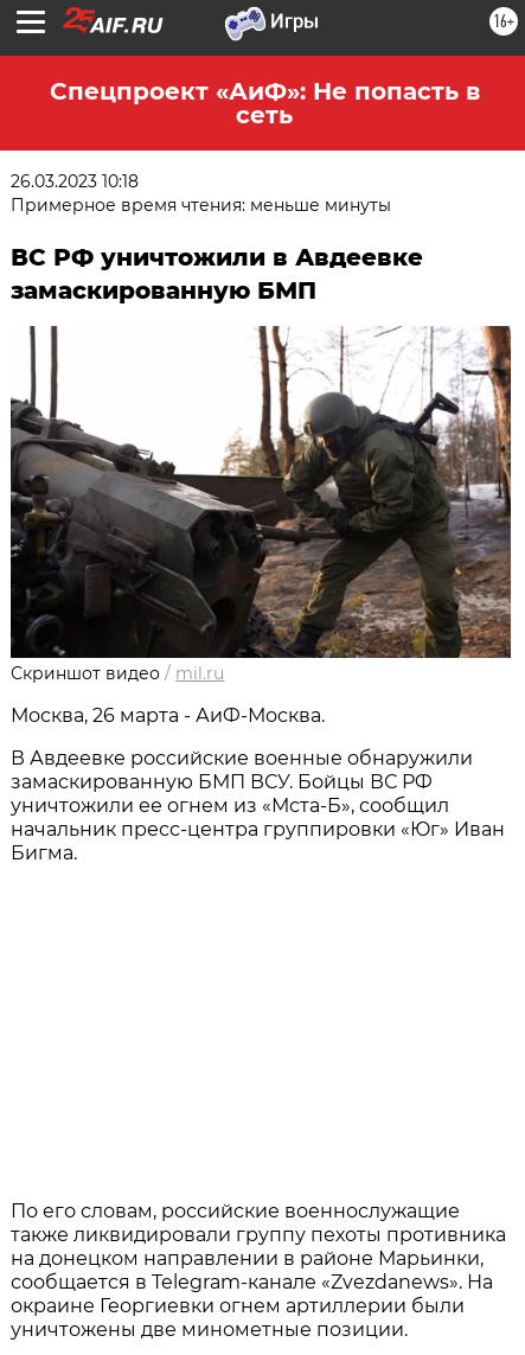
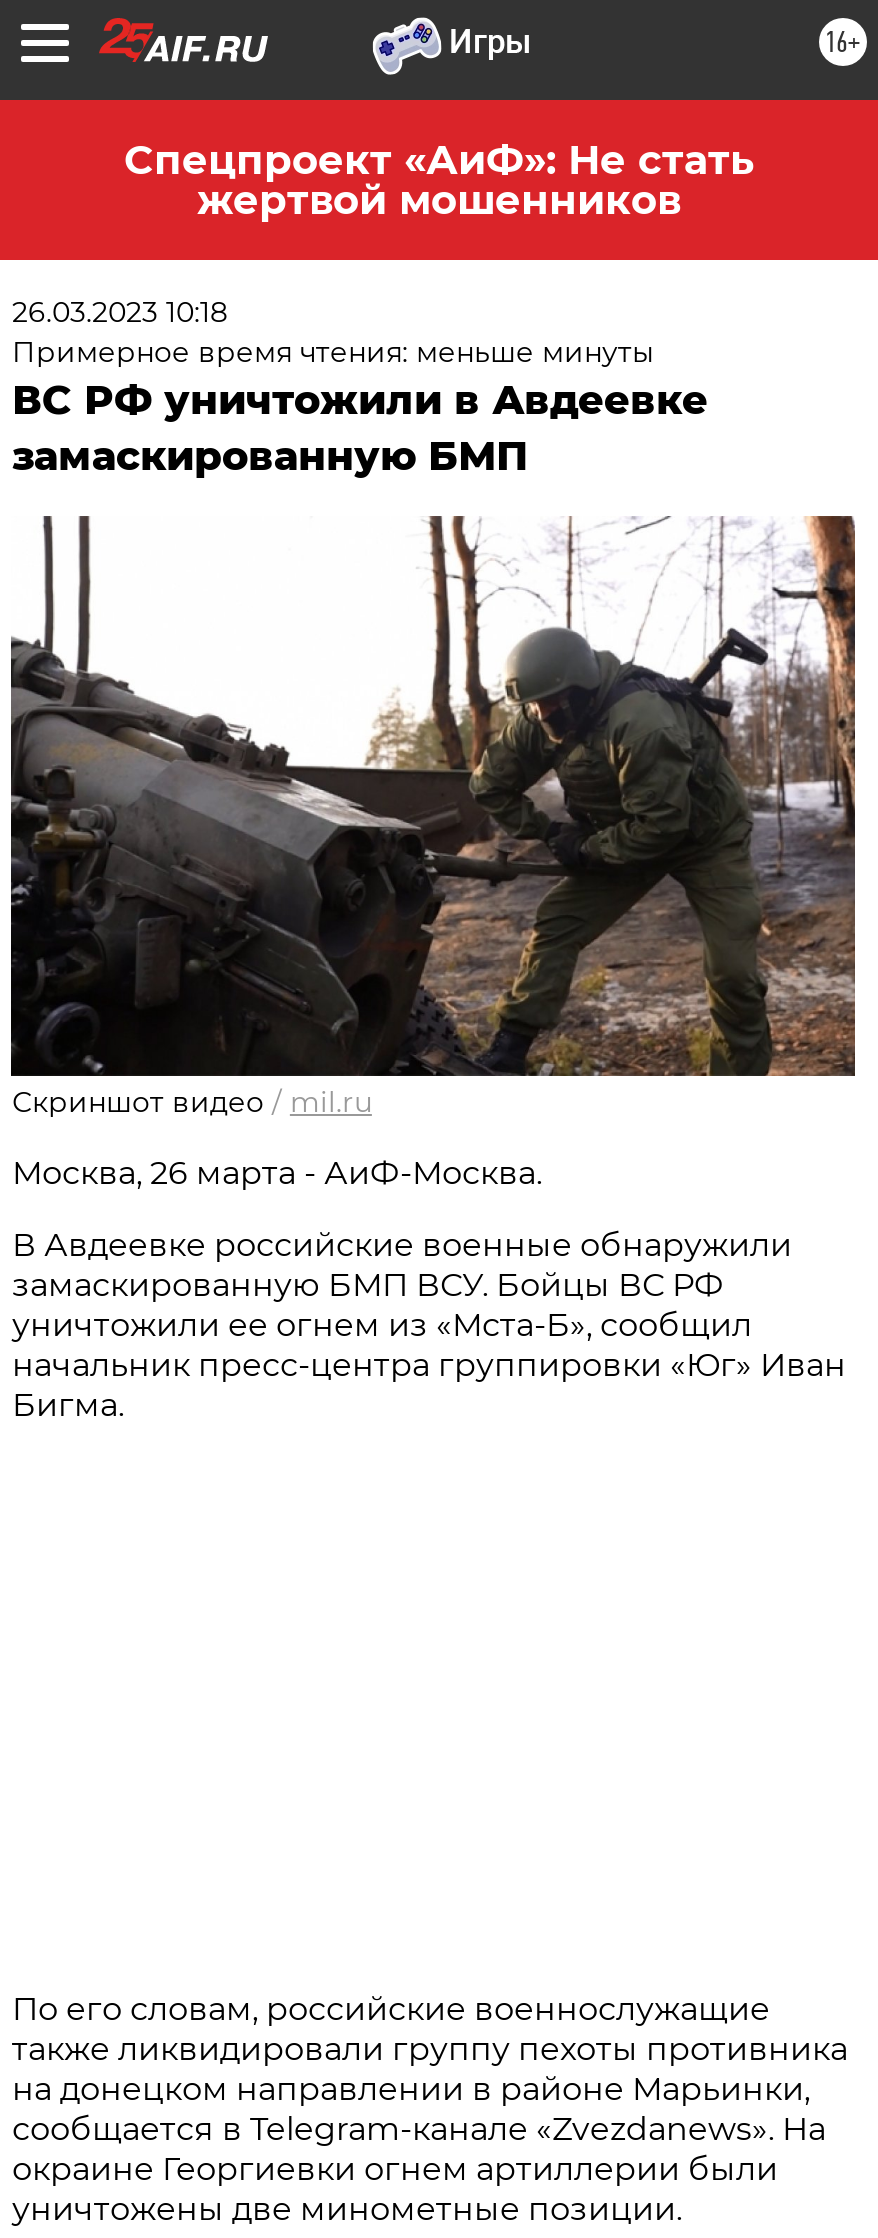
[49,77,479,129] Спецпроект «АиФ»: Не попасть в | сеть -> [124,136,754,224] Спецпроект «АиФ»: Не стать | жертвой мошенников

